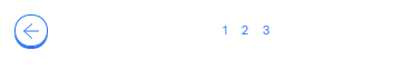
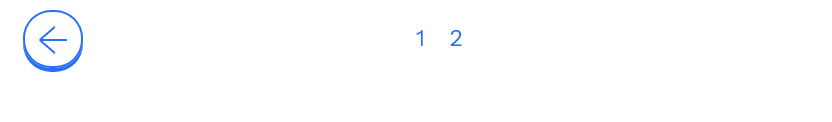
[263,23,269,38] 3 -> none

